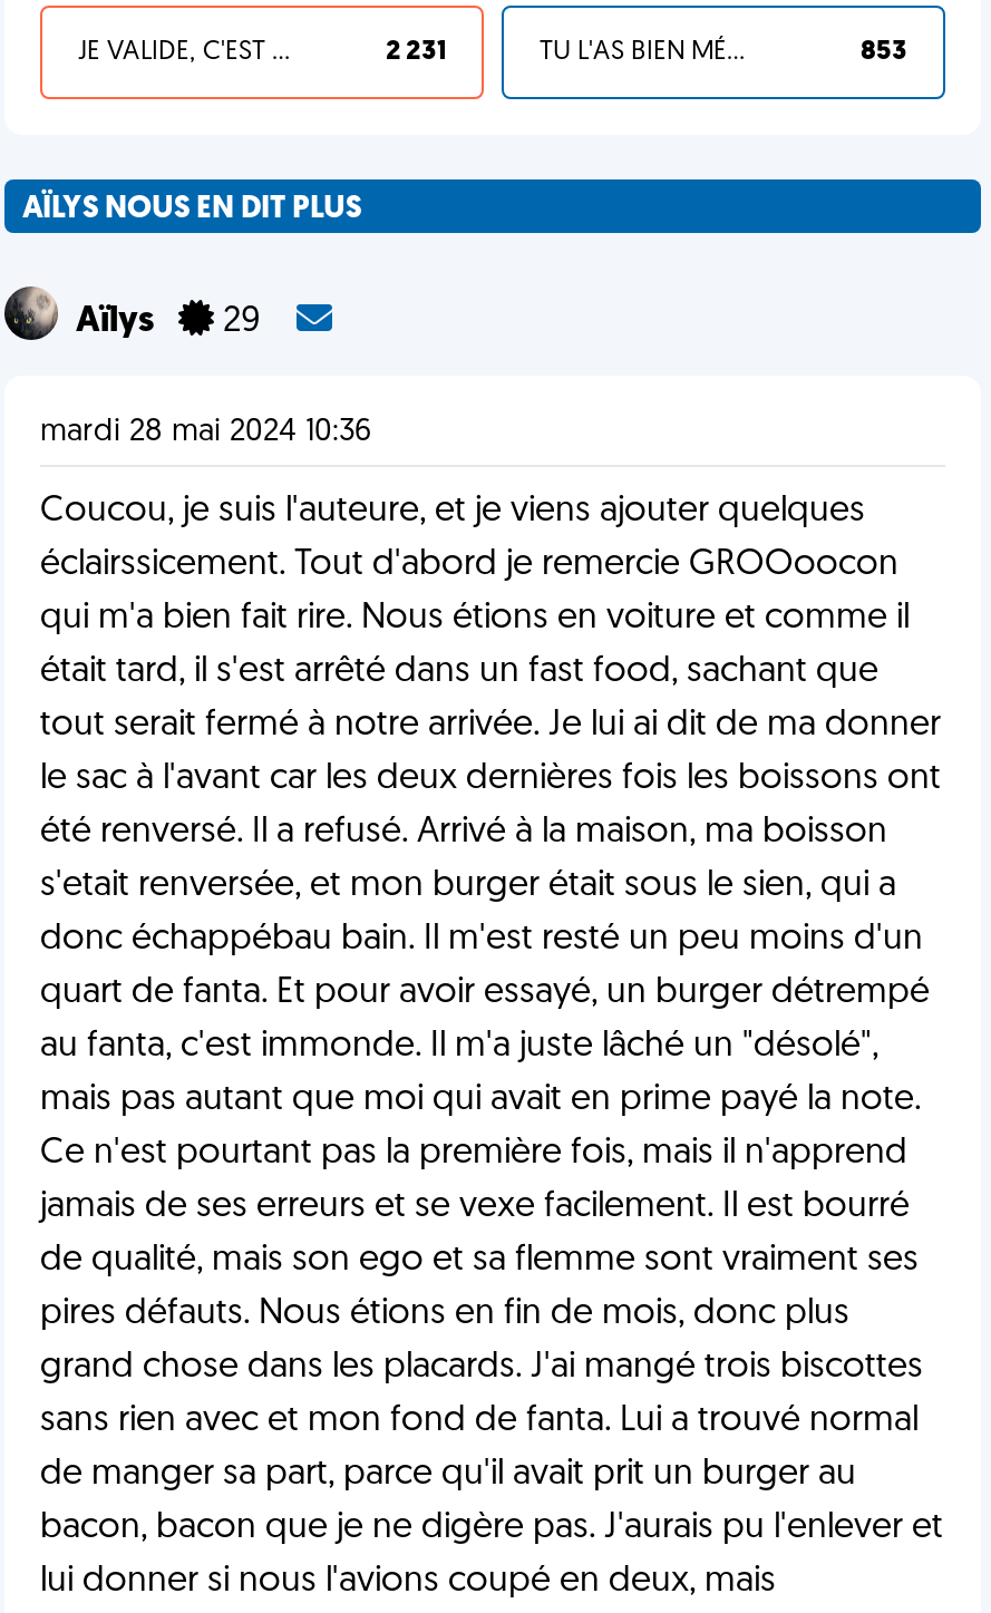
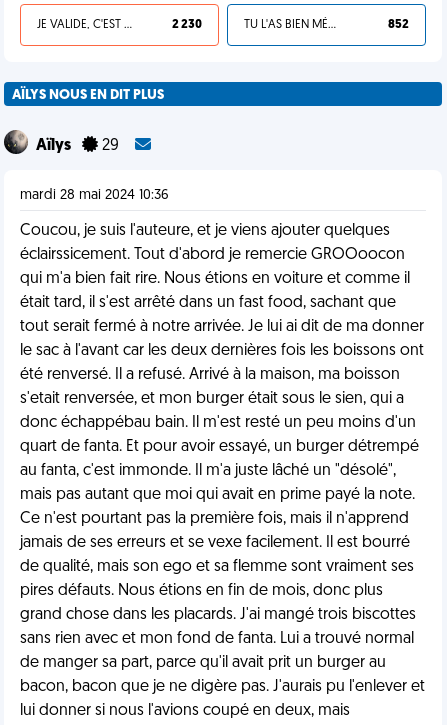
[386,39,446,66] 2 231 -> [172,19,202,31] 2 230
[861,39,907,66] 853 -> [388,19,409,31] 852

